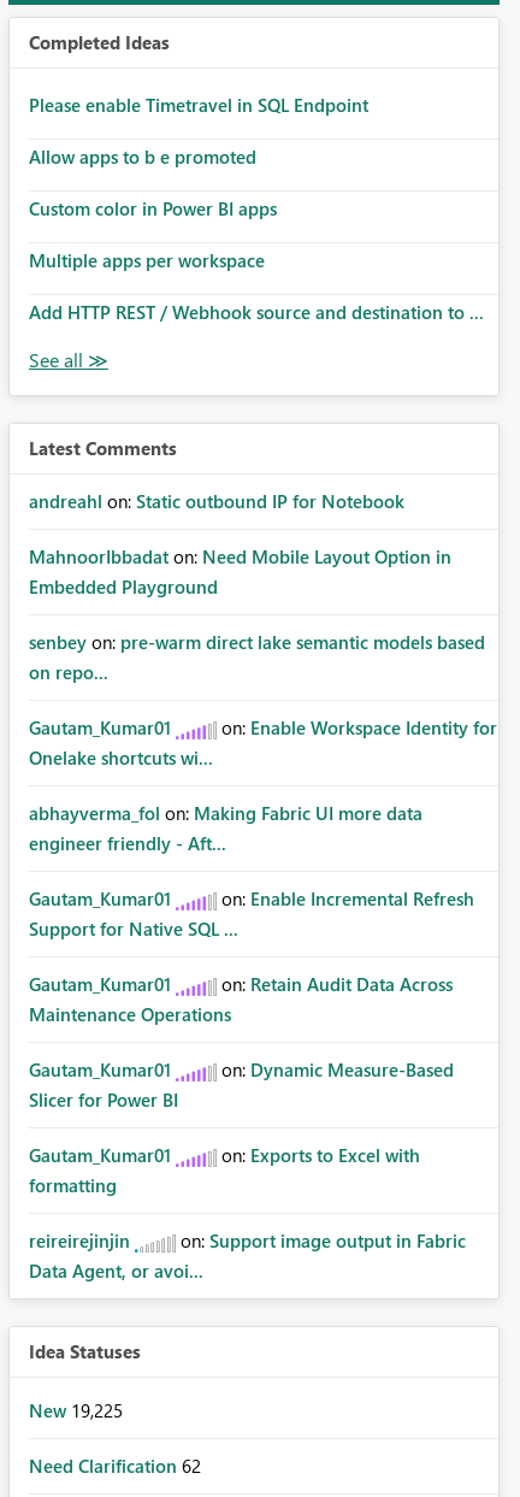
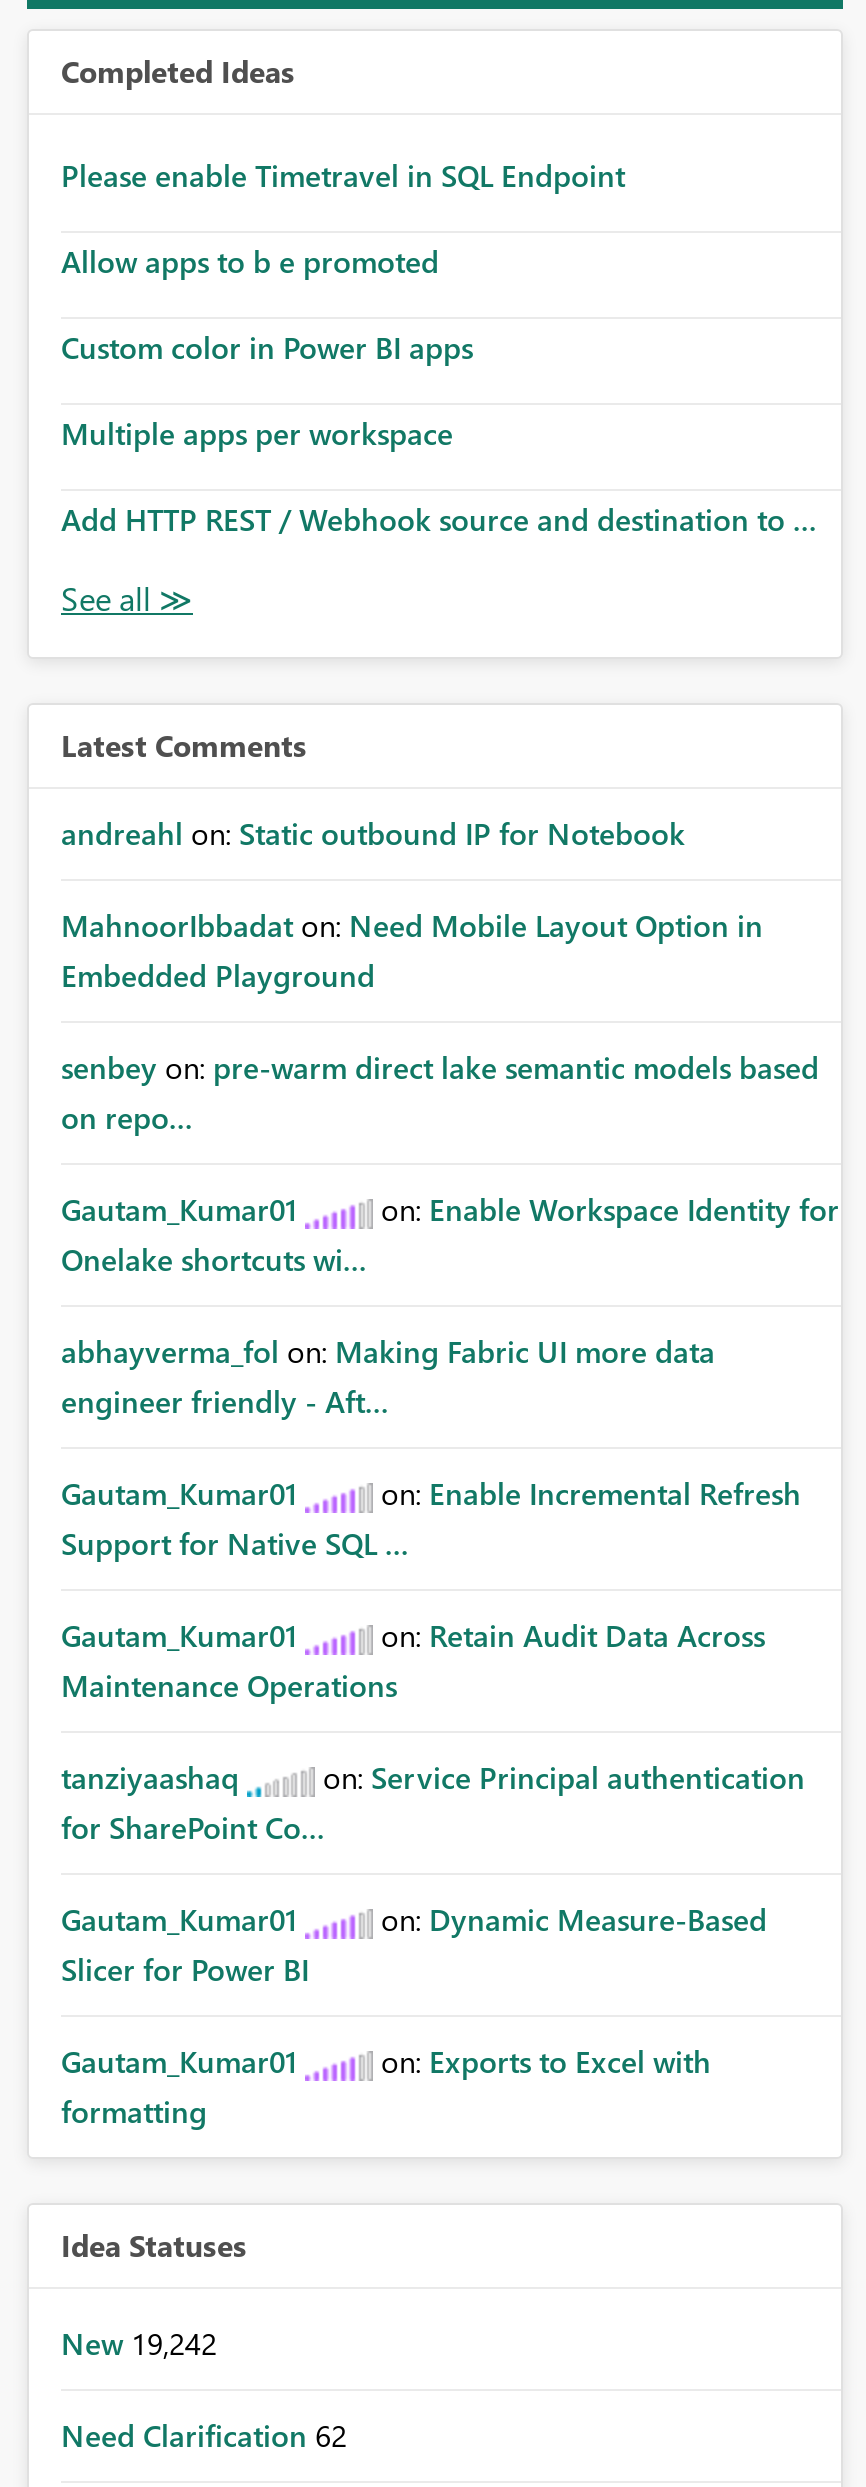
none -> [61,1757,805,1847] tanziyaashaq | on: Service Principal authentication | for SharePoint Co...
moved [29,1057,454,1197] -> [61,1899,767,2131]: Gautam_Kumar01 | on: Dynamic Measure-Based | Slicer for Power BI | Gautam_Kumar01 | on: Exports to Excel with | formatting
[29,1228,466,1283] reireirejinjin | on: Support image output in Fabric | Data Agent, or avoi... -> none
[29,1398,123,1422] New 19,225 -> [61,2323,217,2363] New 19,242

